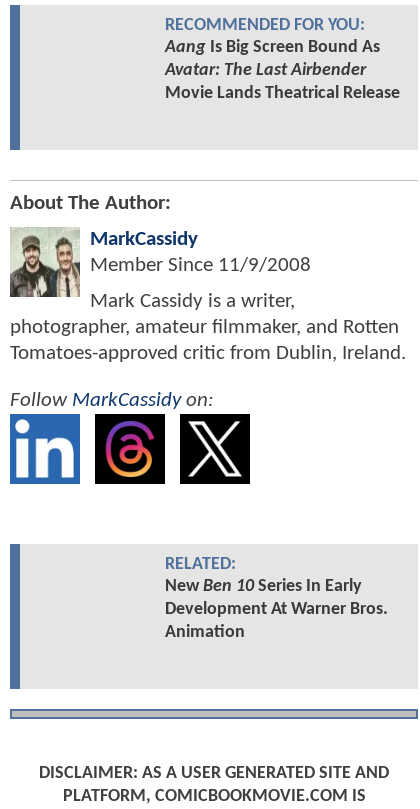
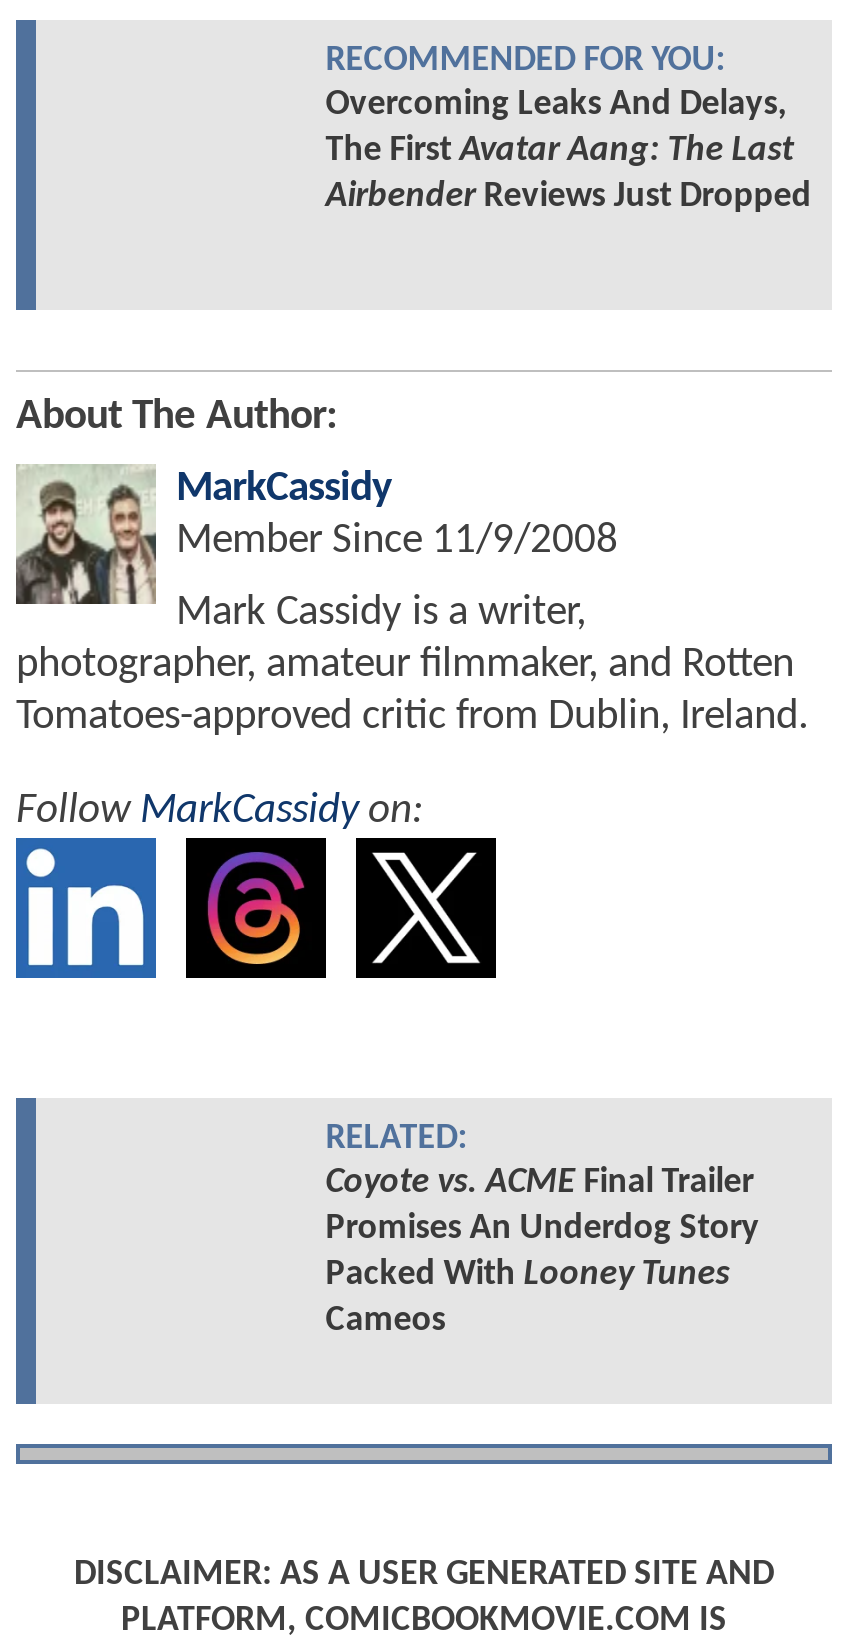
[165,38,400,103] Aang Is Big Screen Bound As | Avatar: The Last Airbender | Movie Lands Theatrical Release -> [325,87,811,217] Overcoming Leaks And Delays, | The First Avatar Aang: The Last | Airbender Reviews Just Dropped
[165,577,388,642] New Ben 10 Series In Early | Development At Warner Bros. | Animation -> [325,1164,759,1340] Coyote vs. ACME Final Trailer | Promises An Underdog Story | Packed With Looney Tunes | Cameos

